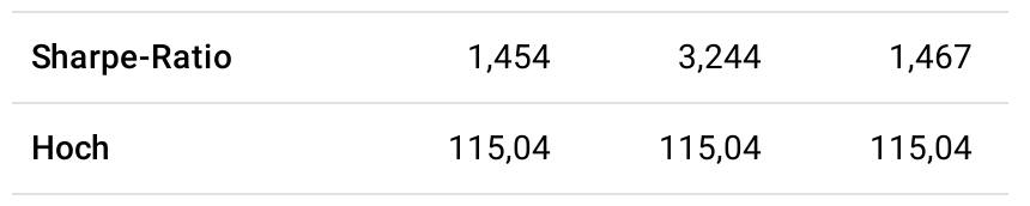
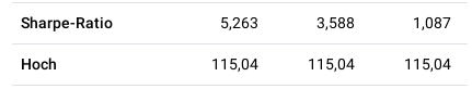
[467,38,551,76] 1,454 -> [220,14,258,32] 5,263
[678,38,762,76] 3,244 -> [316,14,355,32] 3,588
[889,38,973,76] 1,467 -> [413,14,451,32] 1,087

